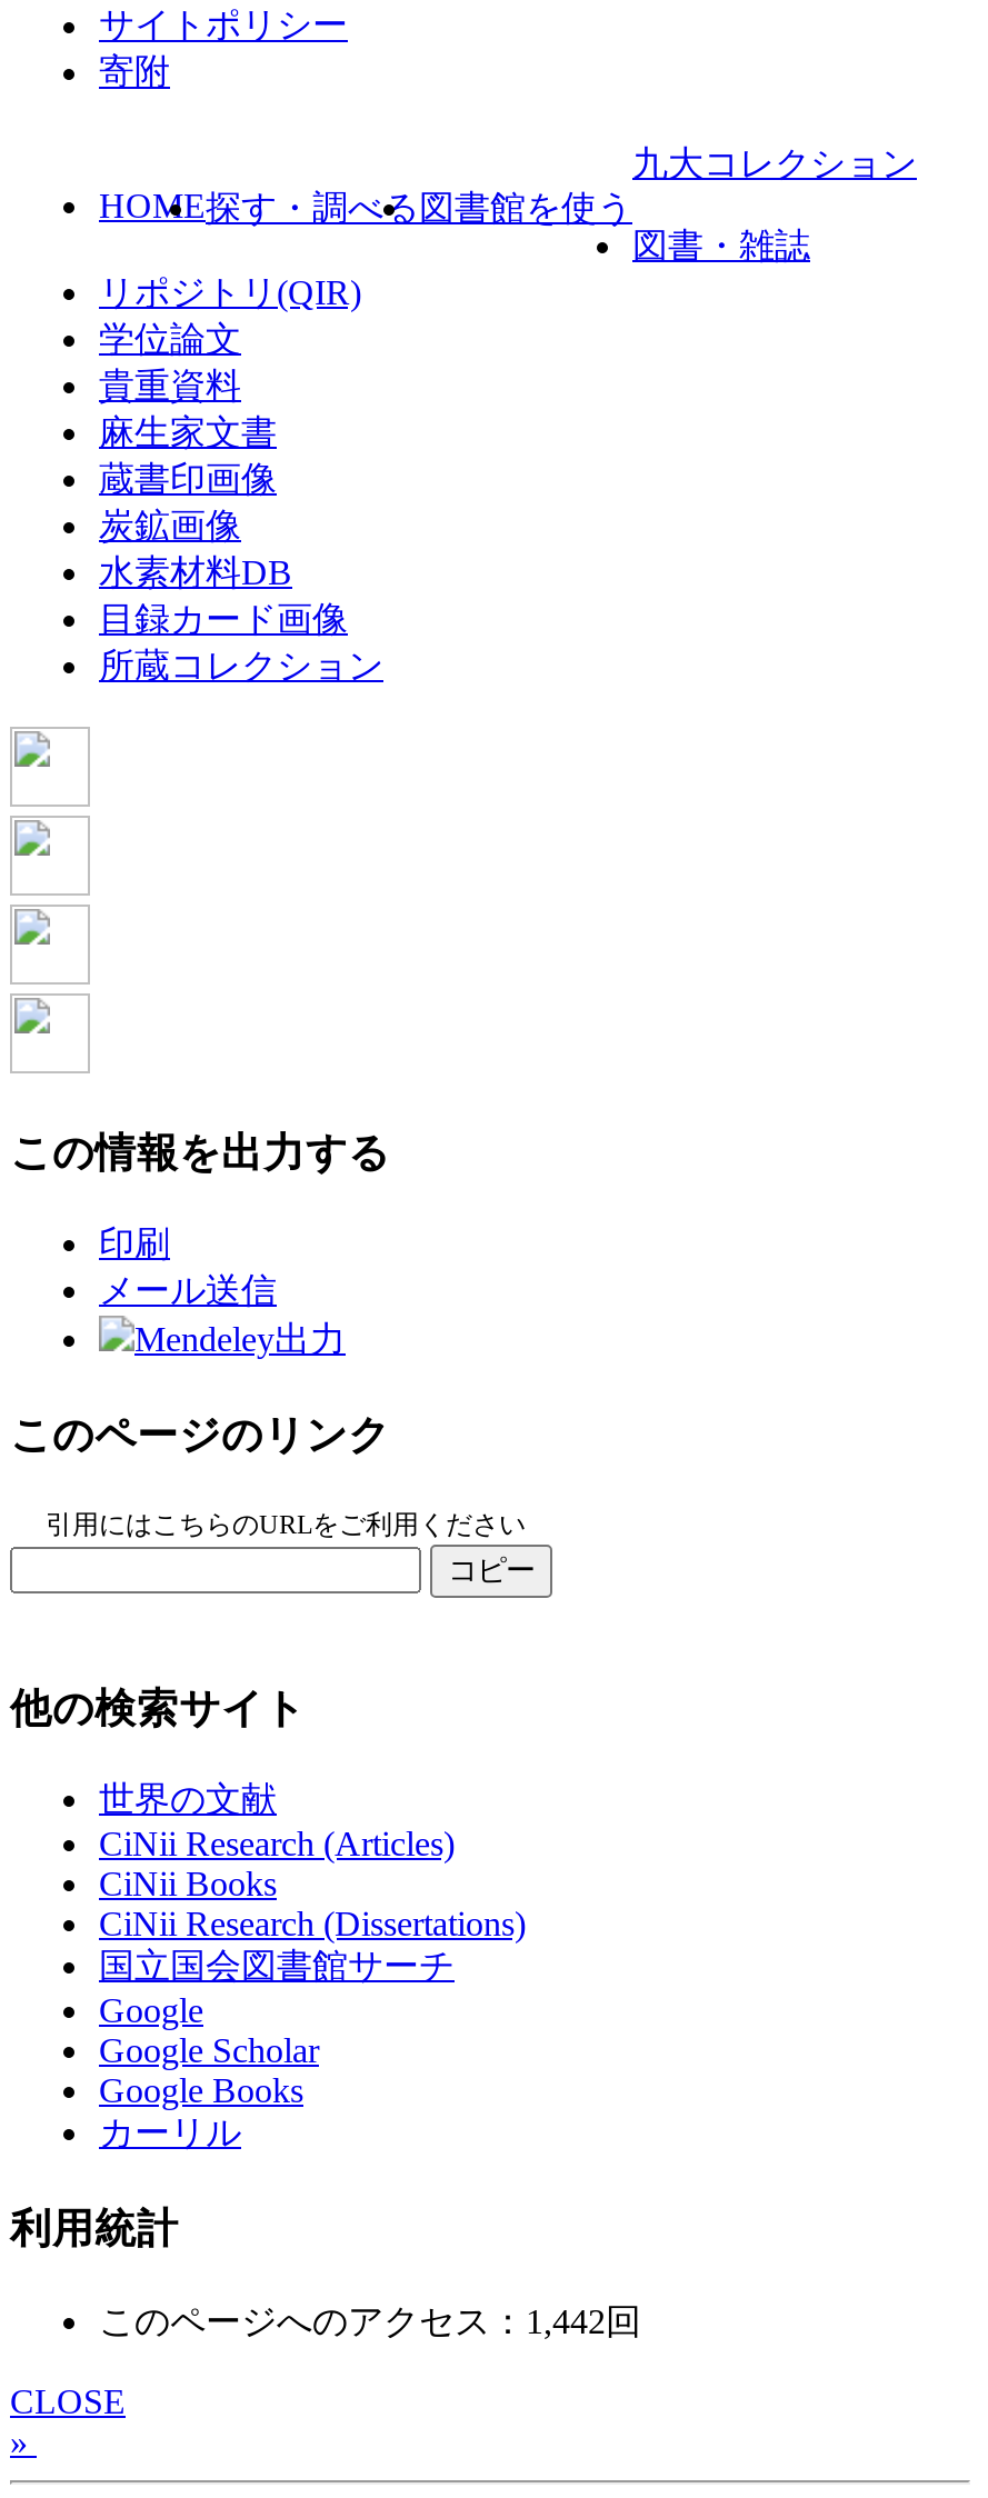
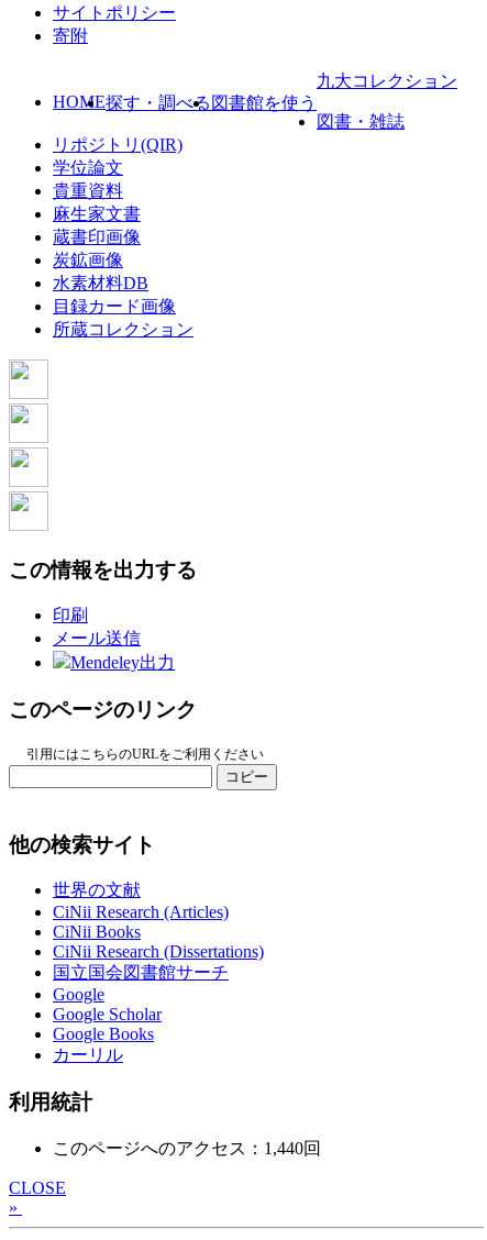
[99,2302,641,2340] このページへのアクセス：1,442回 -> [53,1139,321,1157] このページへのアクセス：1,440回

